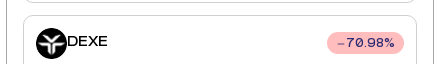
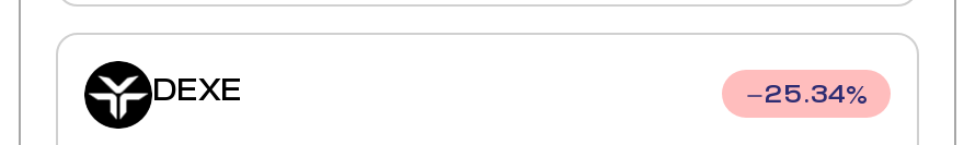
[346,38,395,50] 70.98% -> [765,83,870,109] 25.34%

